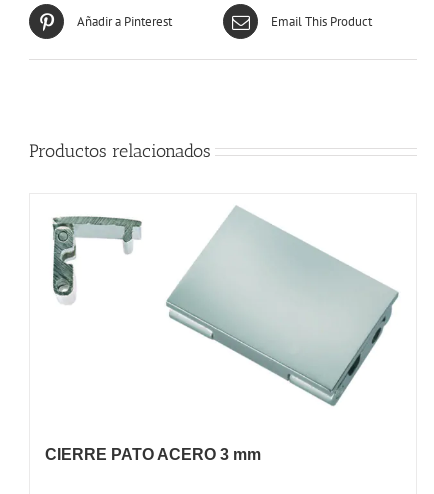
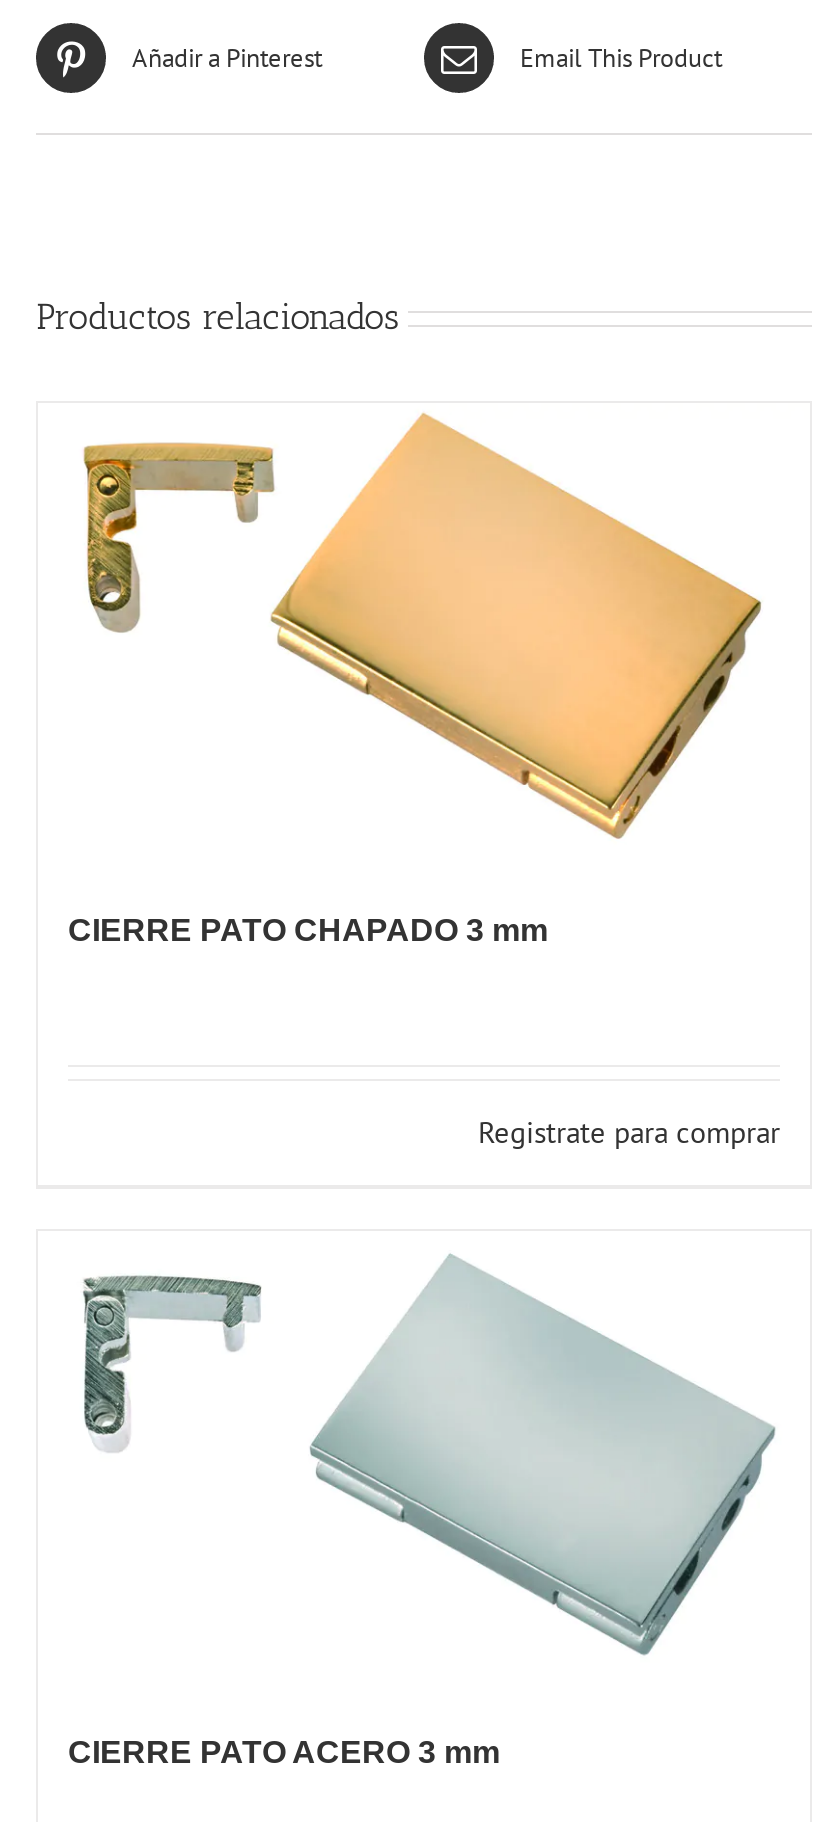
none -> [68,411,764,946] [image] | CIERRE PATO CHAPADO 3 mm
none -> [478,1112,780,1150] Registrate para comprar

